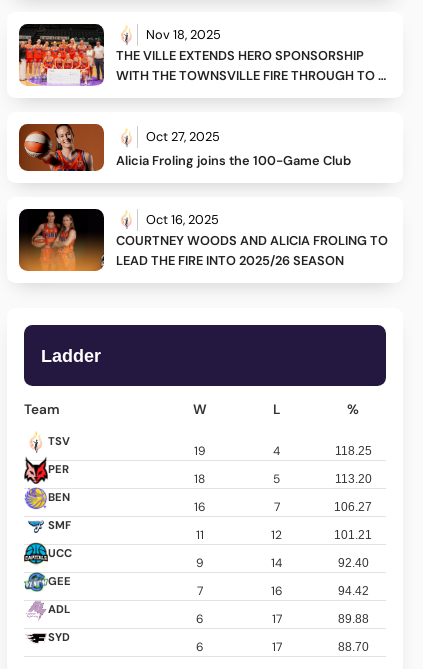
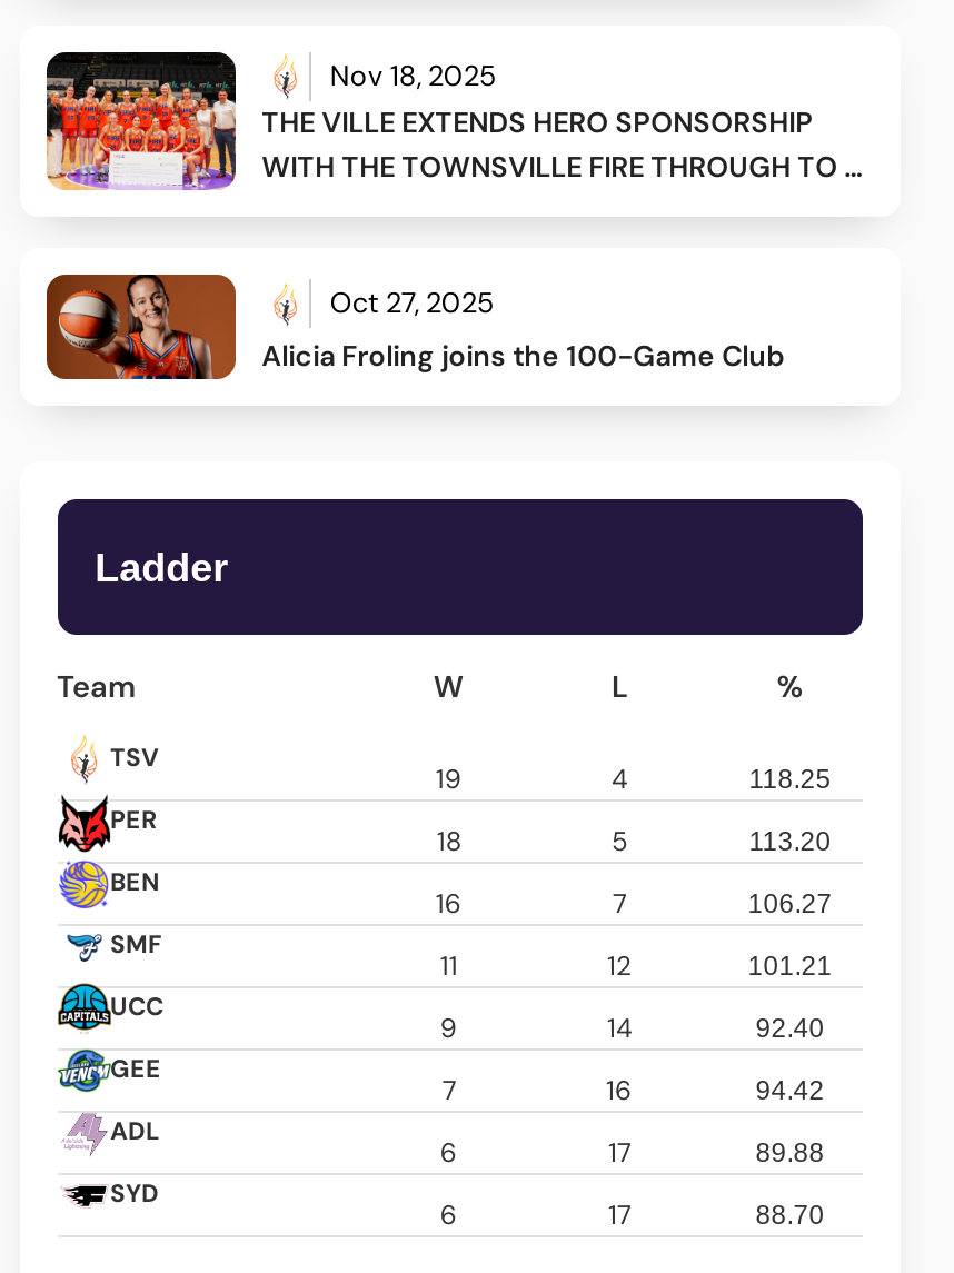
[18,208,388,272] [image] | Oct 16, 2025 | COURTNEY WOODS AND ALICIA FROLING TO | LEAD THE FIRE INTO 2025/26 SEASON -> none

